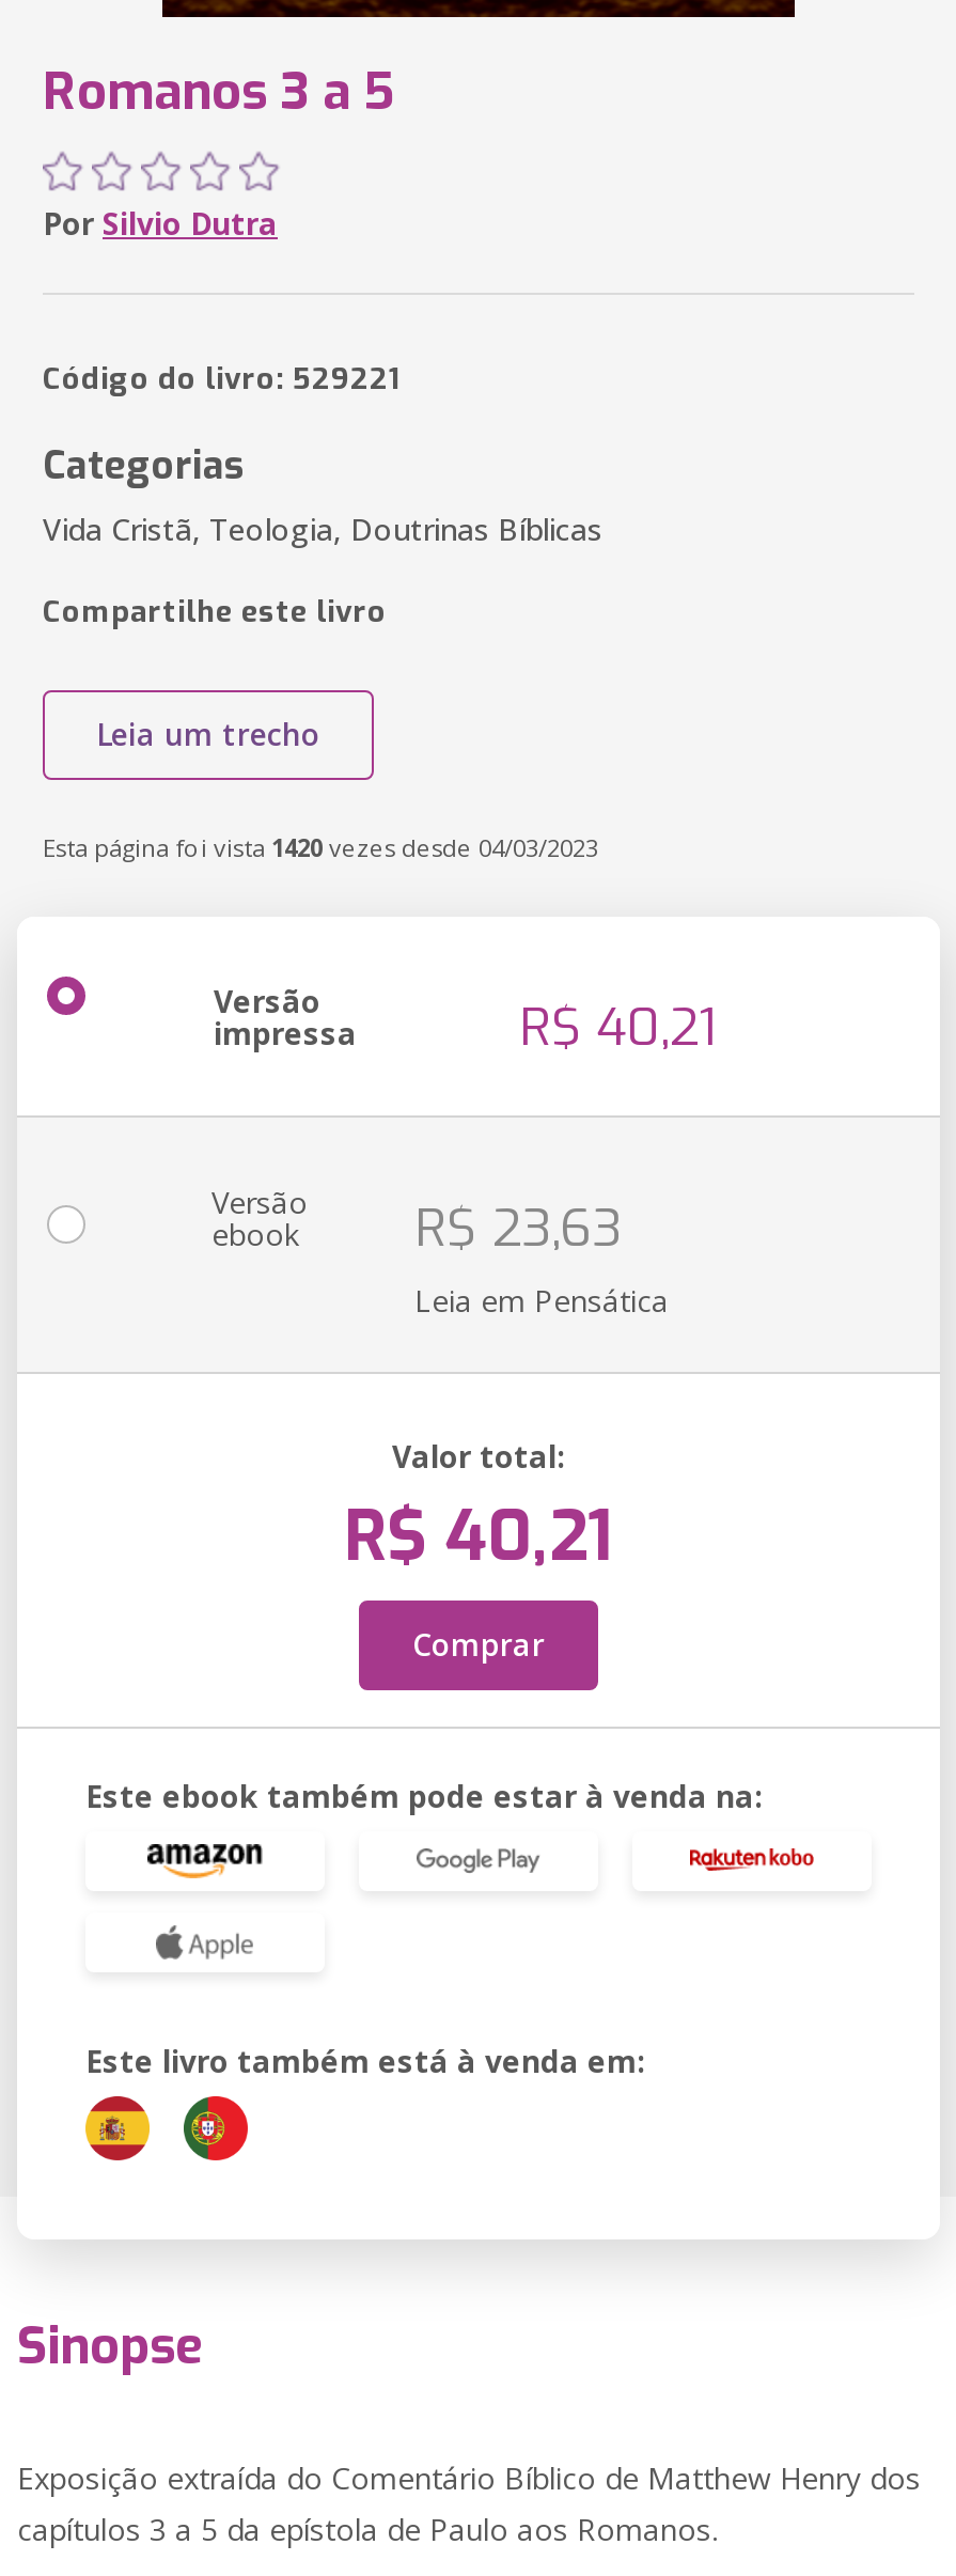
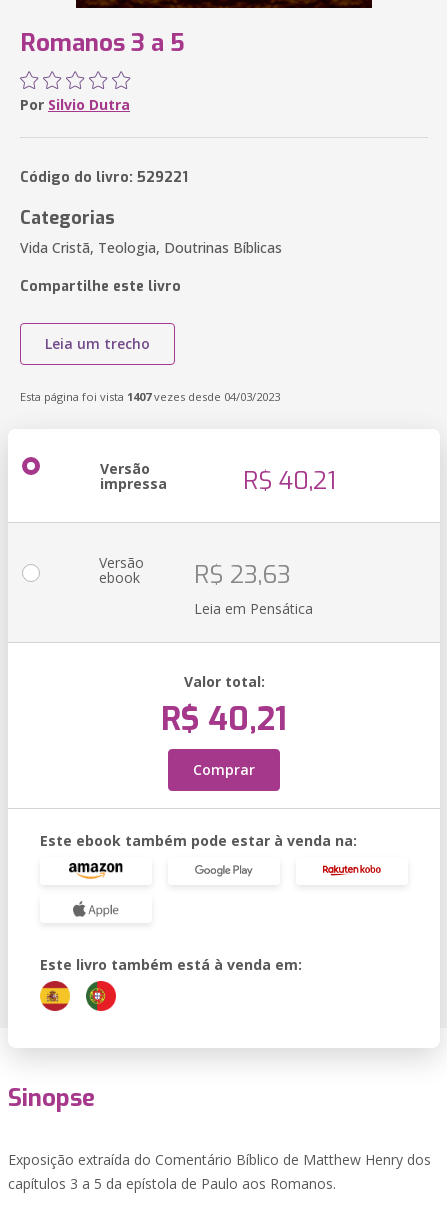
[43,831,598,863] Esta página foi vista 1420 vezes desde 04/03/2023 -> [20,389,280,404] Esta página foi vista 1407 vezes desde 04/03/2023

